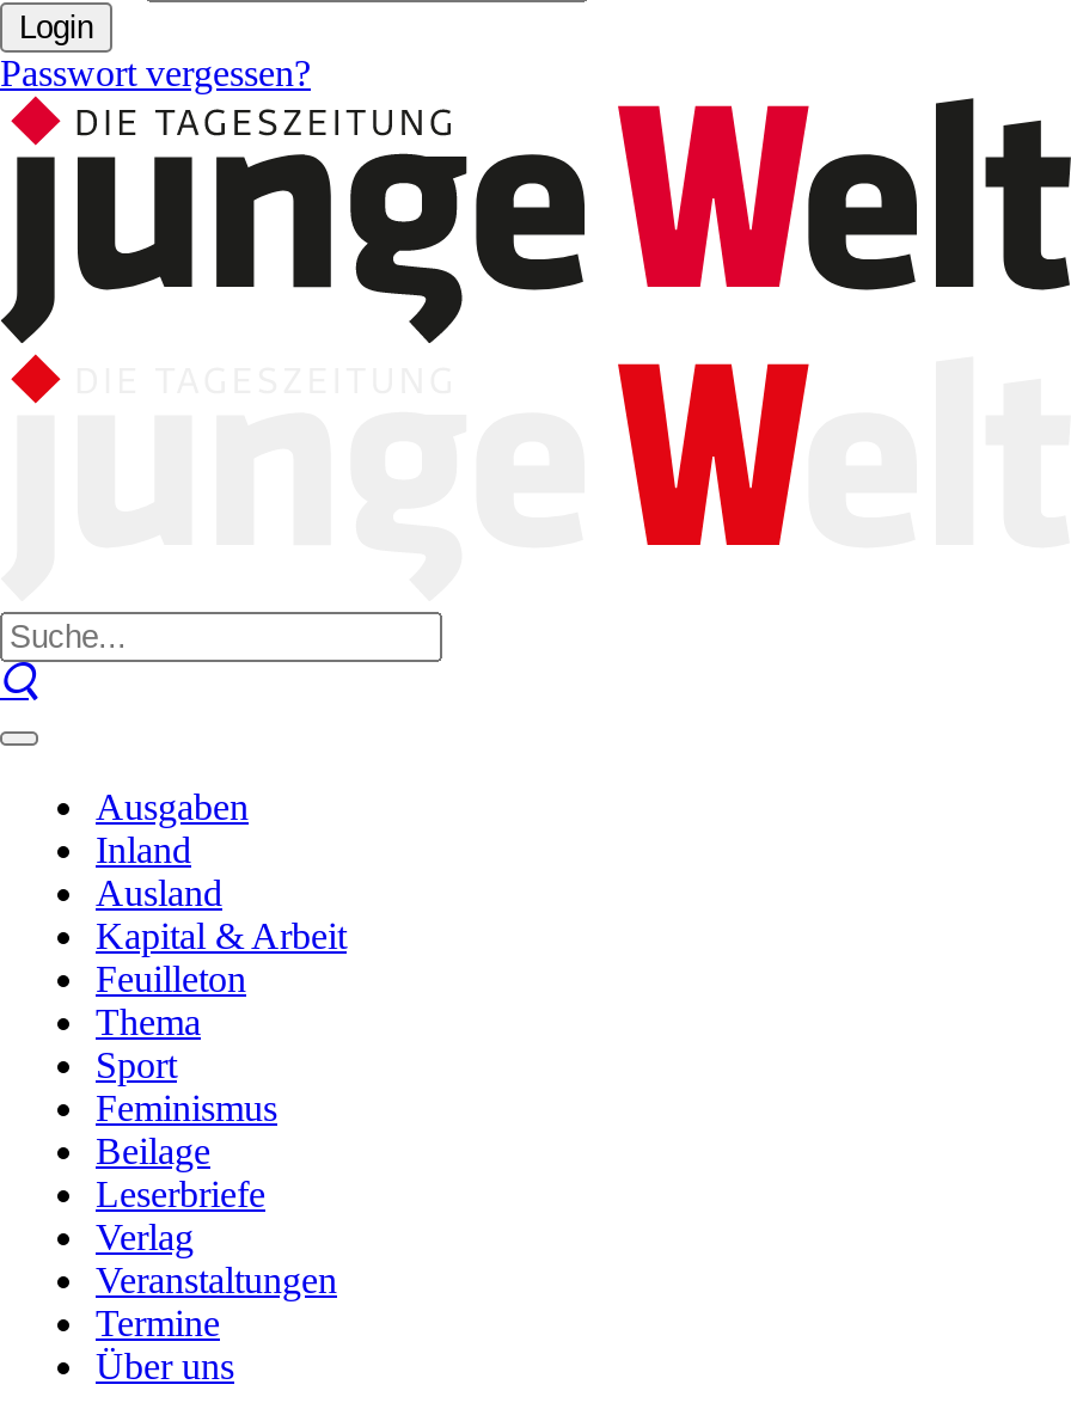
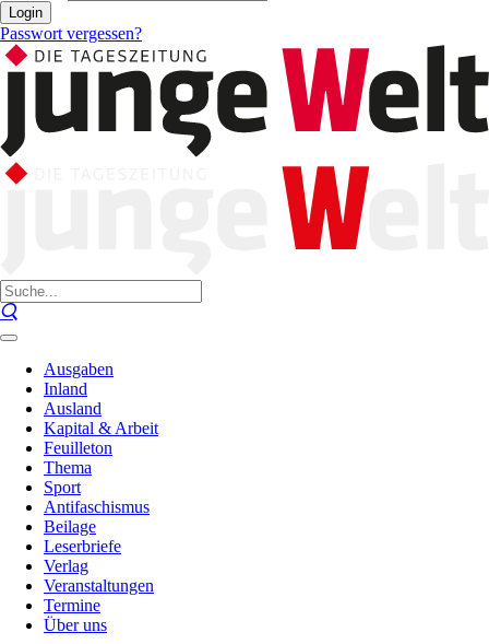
[96,1088,277,1128] Feminismus -> [44,497,150,516] Antifaschismus

